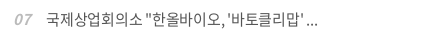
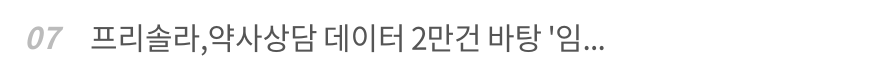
[46,8,317,30] 국제상업회의소 "한올바이오, '바토클리맙' ... -> [90,16,605,60] 프리솔라,약사상담 데이터 2만건 바탕 '임...

